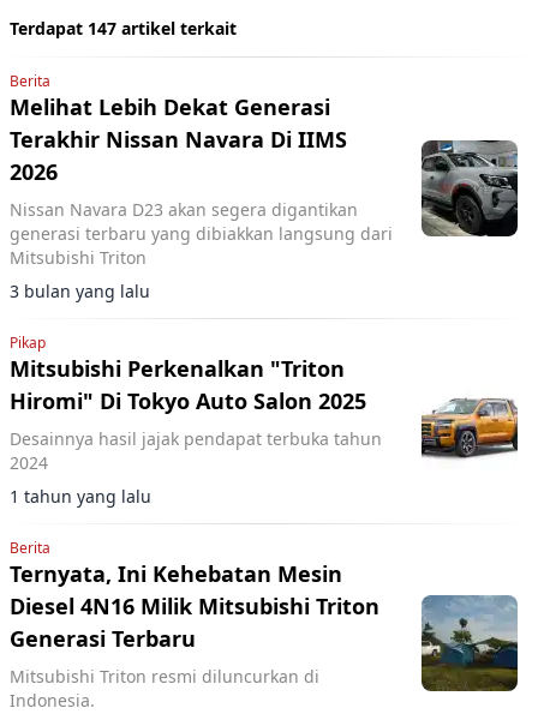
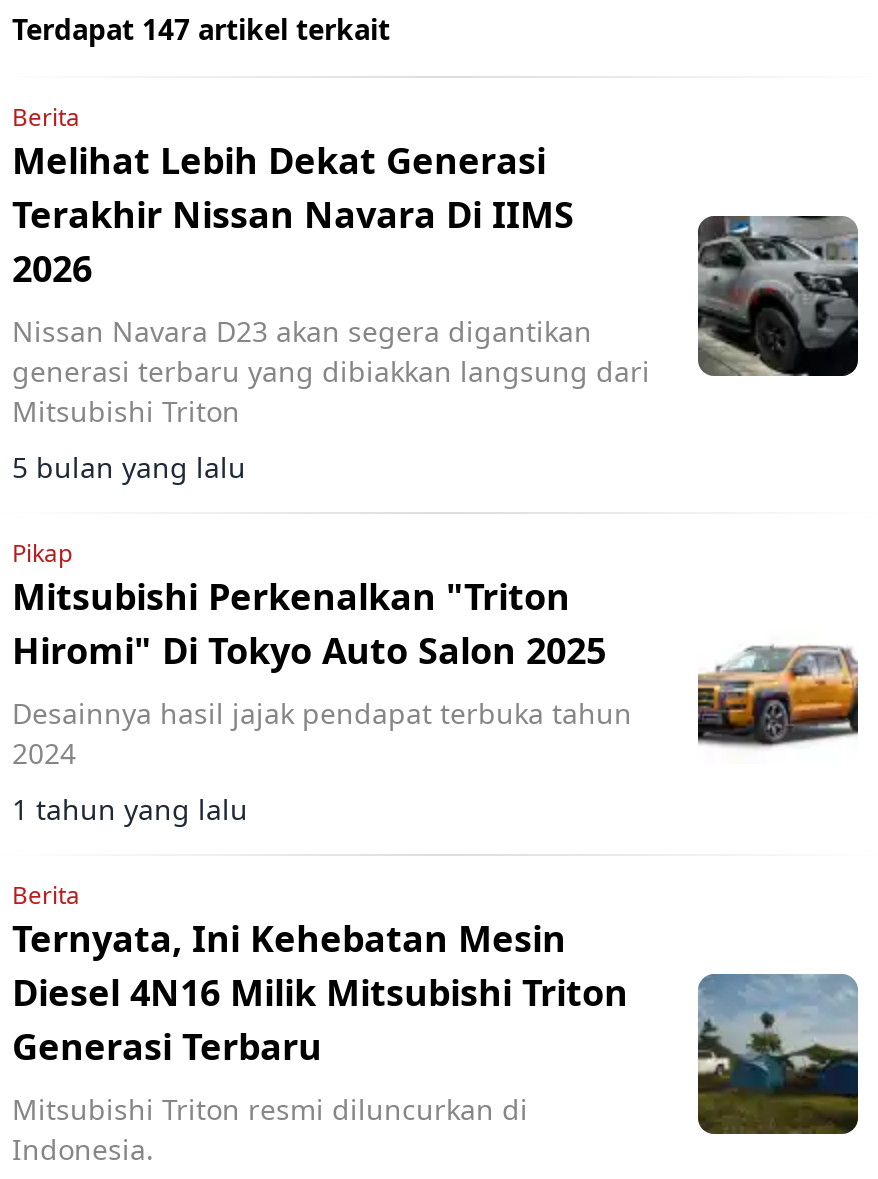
[10,280,150,302] 3 bulan yang lalu -> [12,448,246,486] 5 bulan yang lalu

